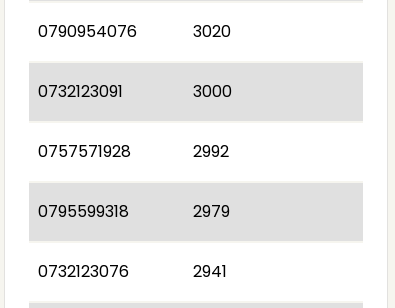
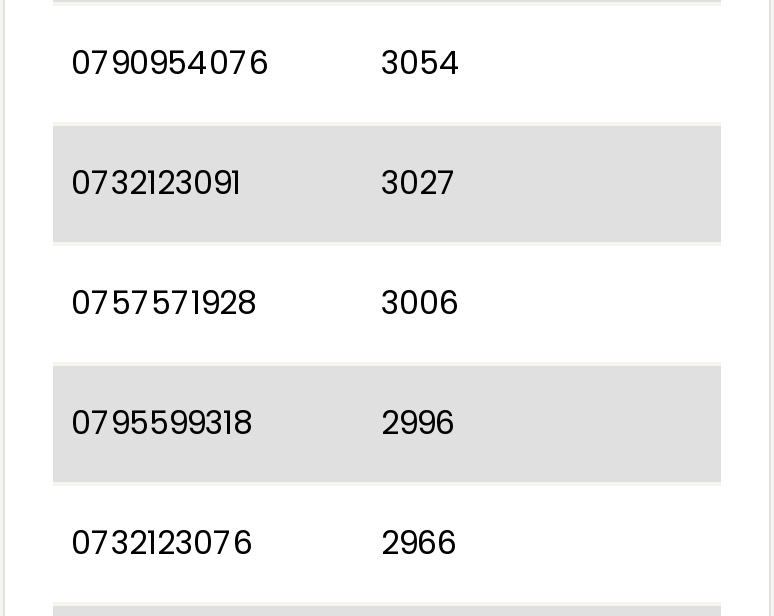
[193,20,231,43] 3020 -> [381,40,461,86] 3054
[193,80,232,103] 3000 -> [381,160,457,206] 3027
[193,140,229,163] 2992 -> [381,280,459,326] 3006
[193,200,230,223] 2979 -> [381,400,455,446] 2996
[193,260,227,283] 2941 -> [381,520,457,566] 2966

